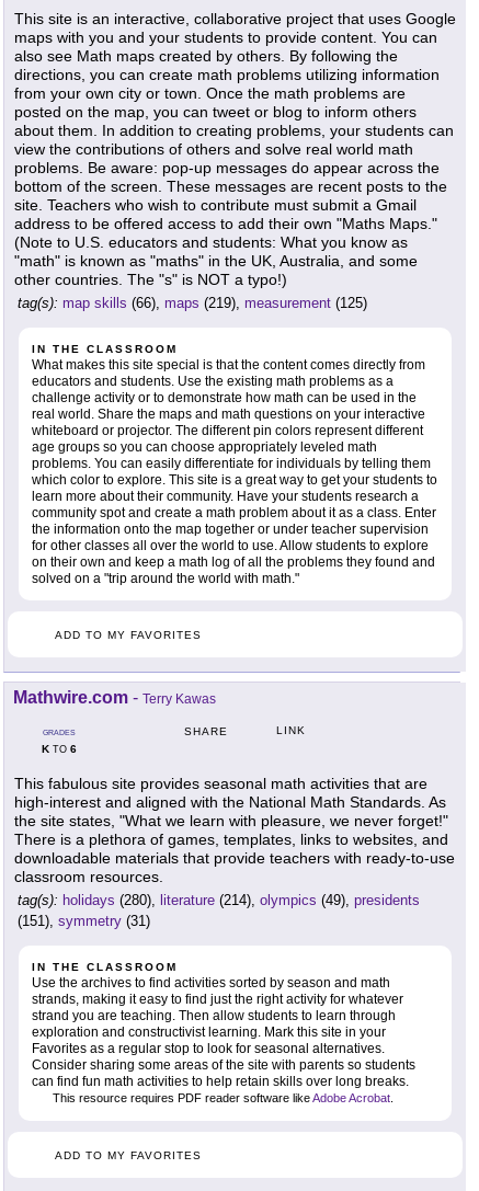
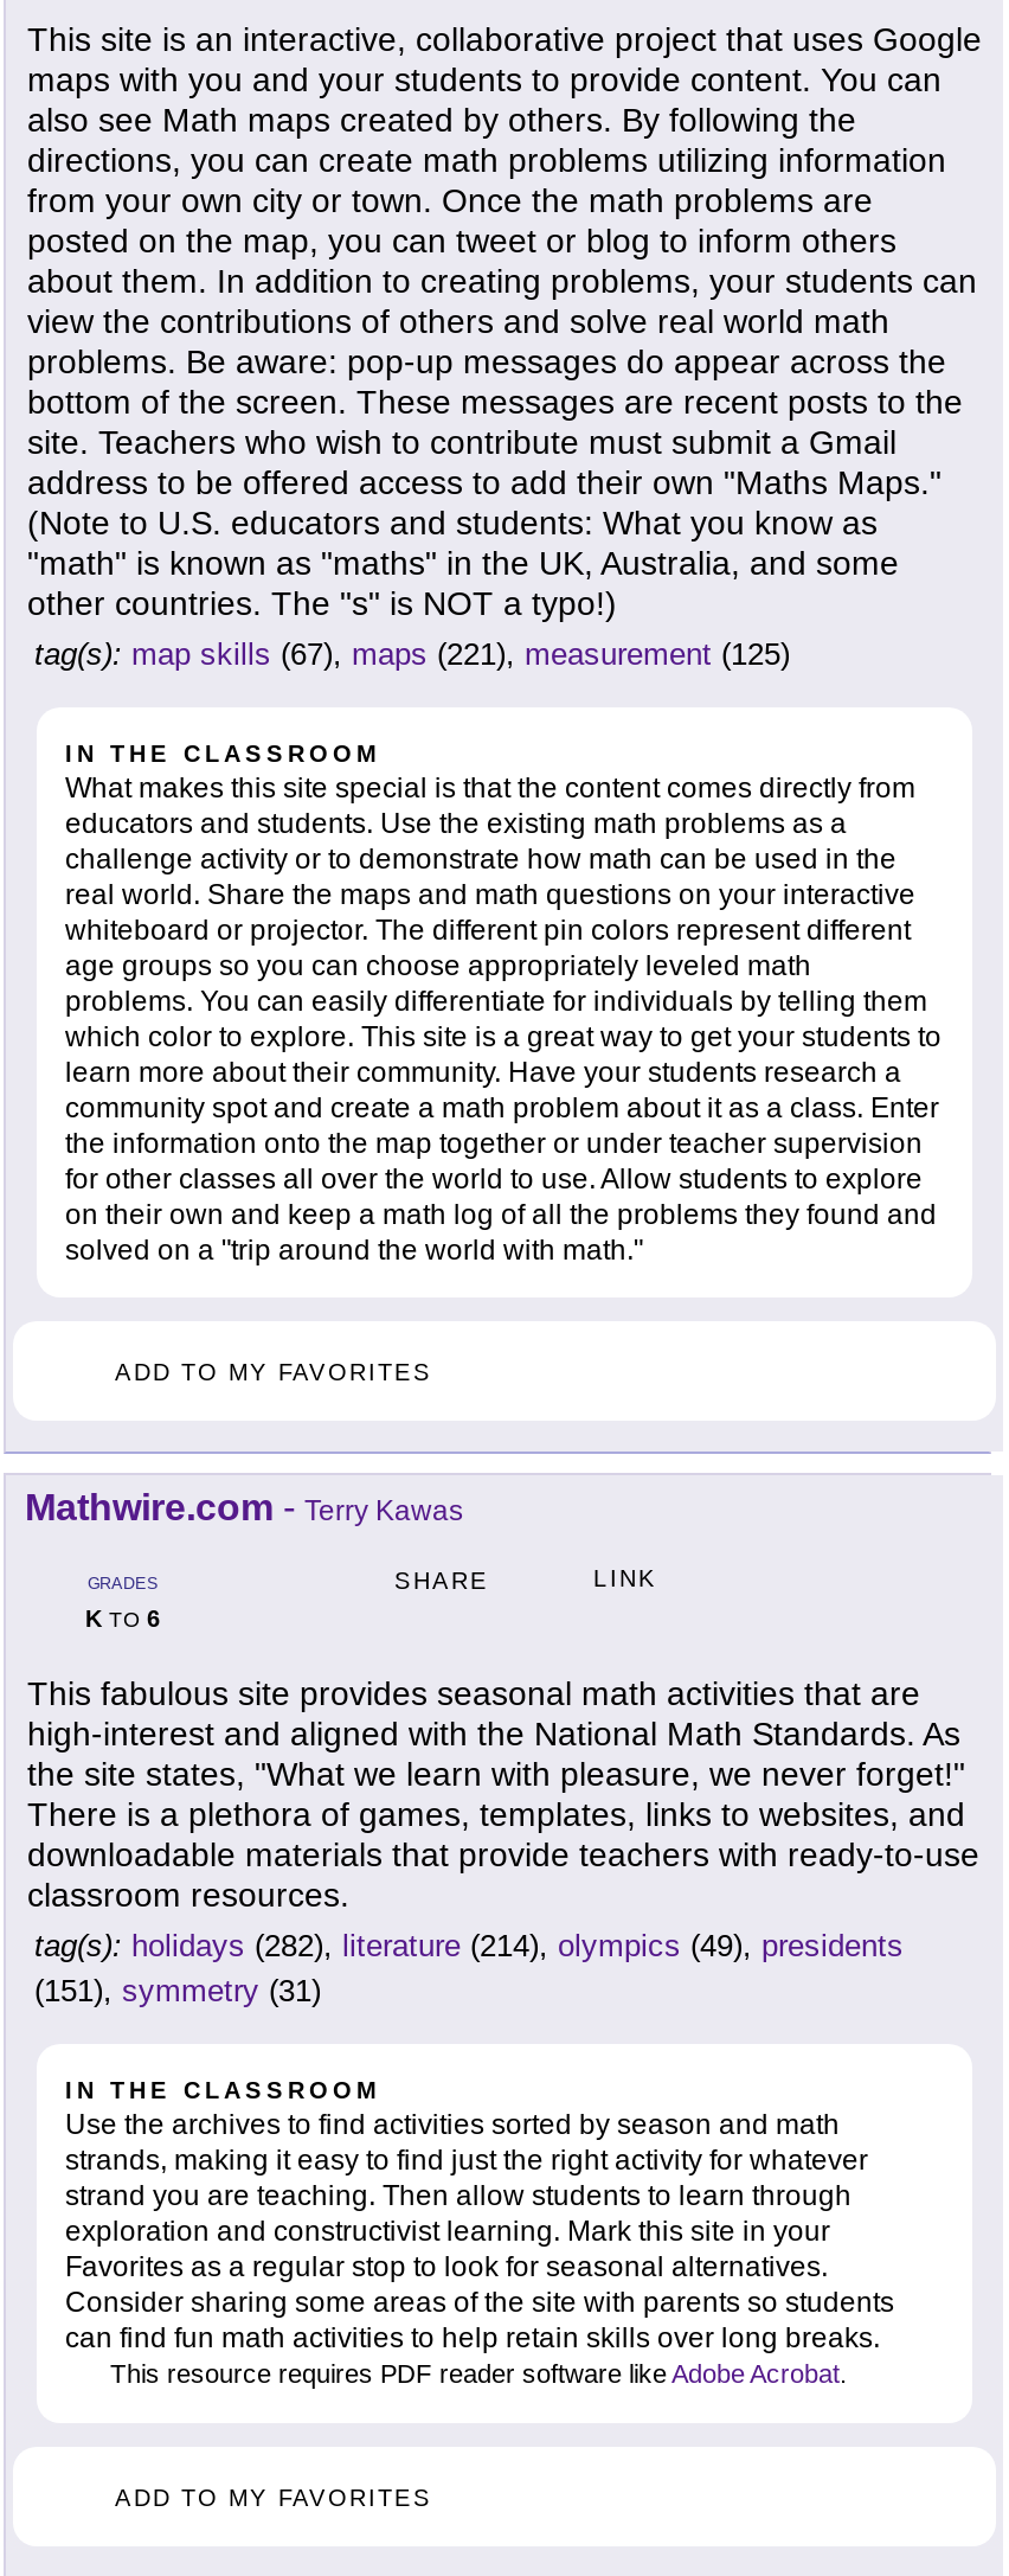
[18,295,367,312] tag(s): map skills (66), maps (219), measurement (125) -> [34,637,790,673] tag(s): map skills (67), maps (221), measurement (125)
[18,892,420,909] tag(s): holidays (280), literature (214), olympics (49), presidents -> [34,1929,904,1964] tag(s): holidays (282), literature (214), olympics (49), presidents

